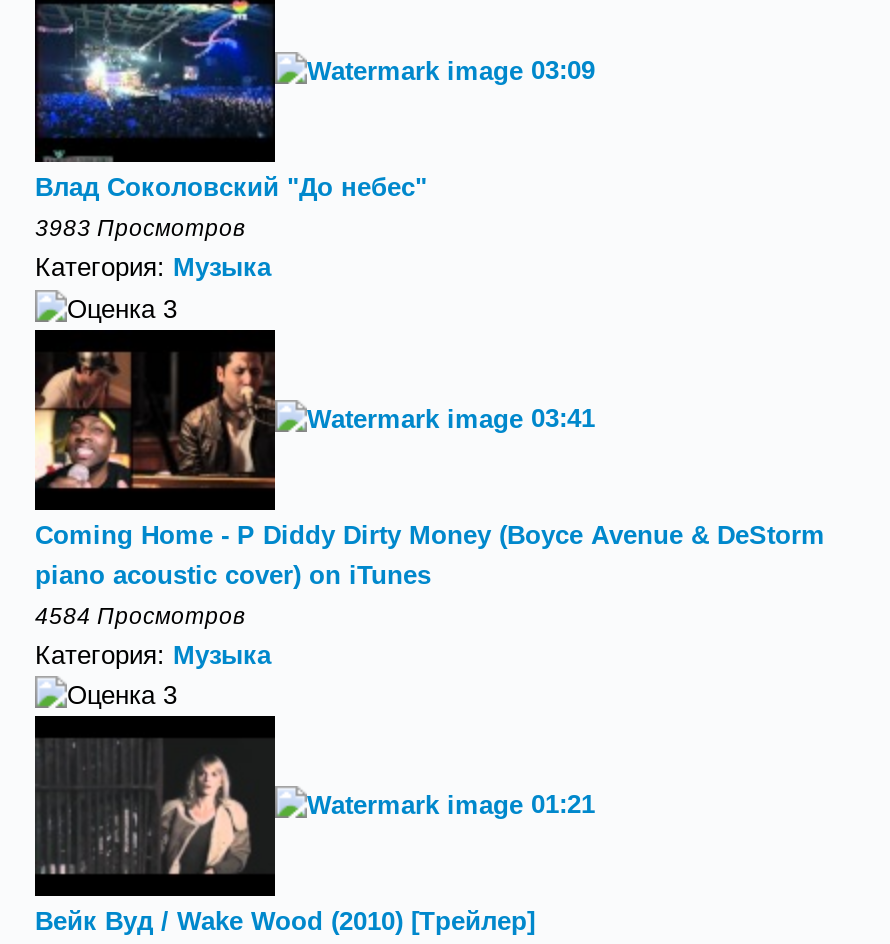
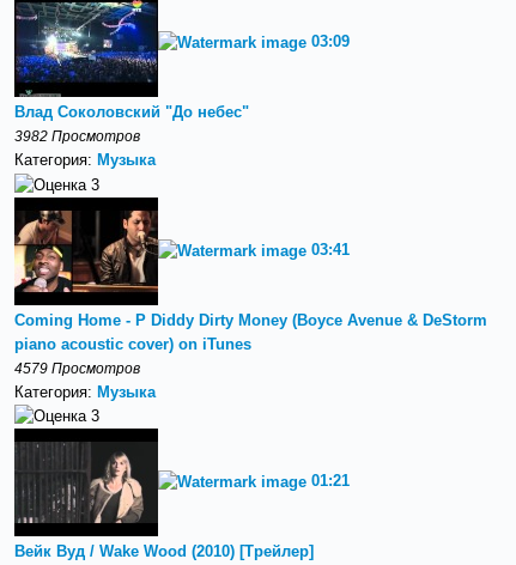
[35,215,245,241] 3983 Просмотров -> [14,128,140,144] 3982 Просмотров
[35,602,245,628] 4584 Просмотров -> [14,360,140,376] 4579 Просмотров

